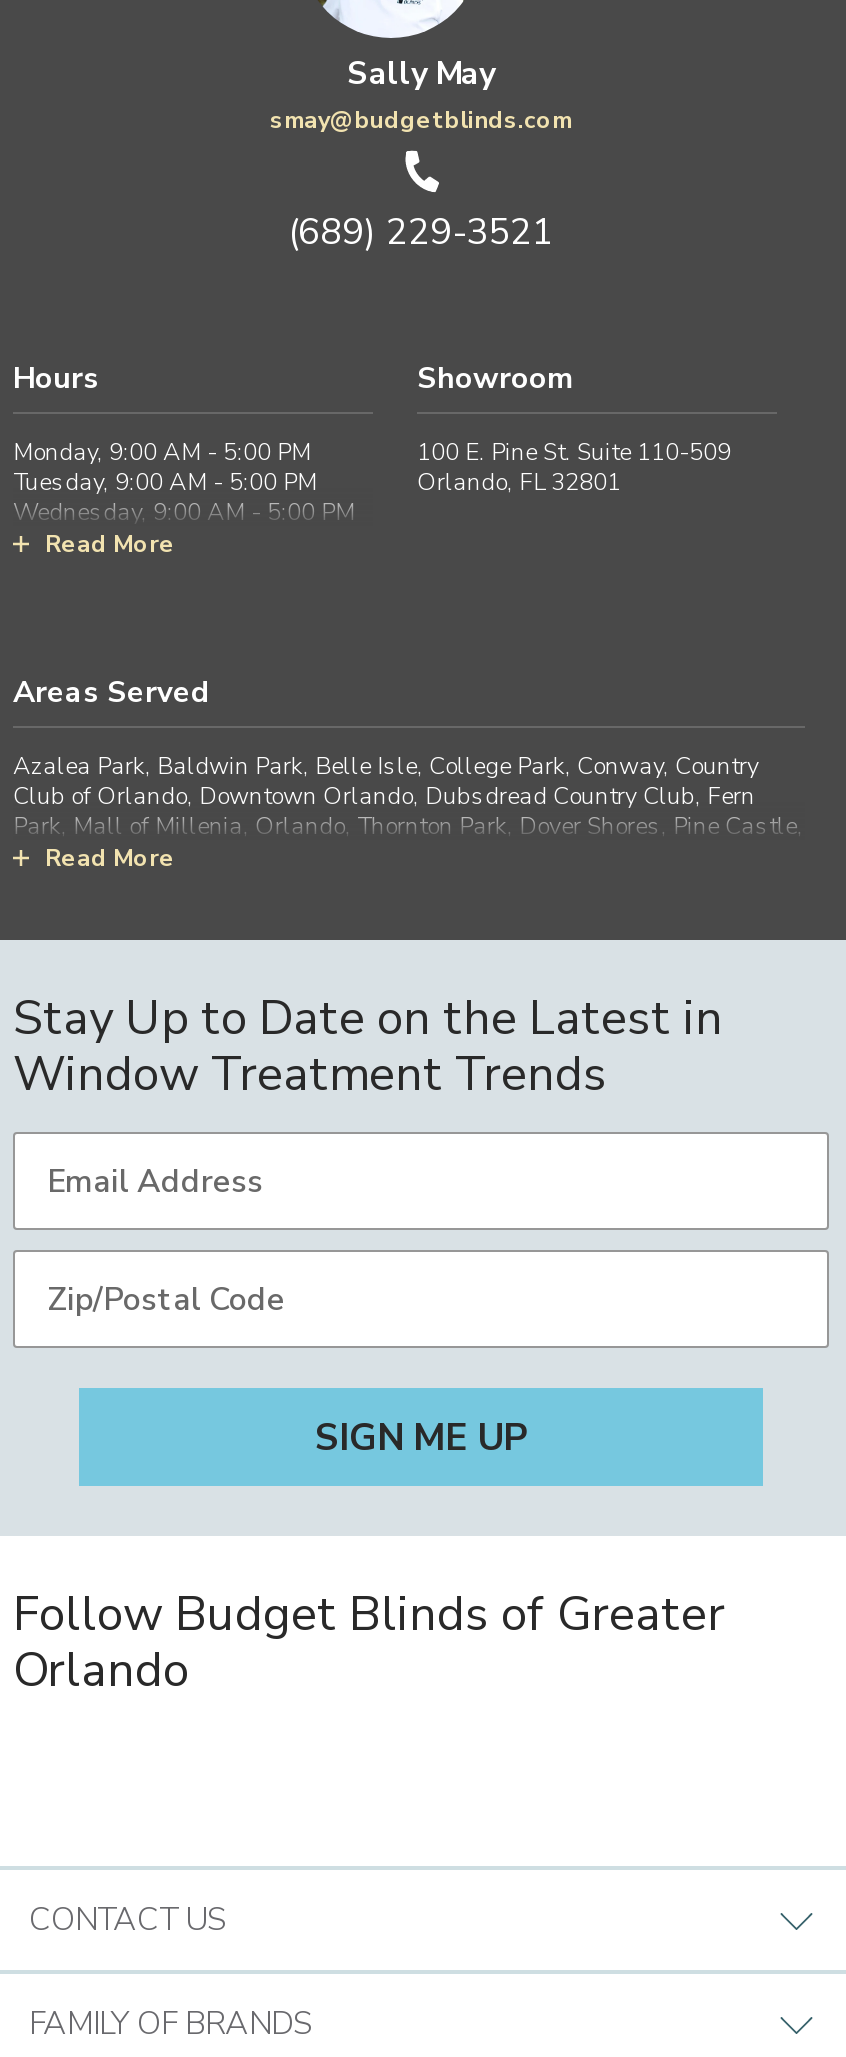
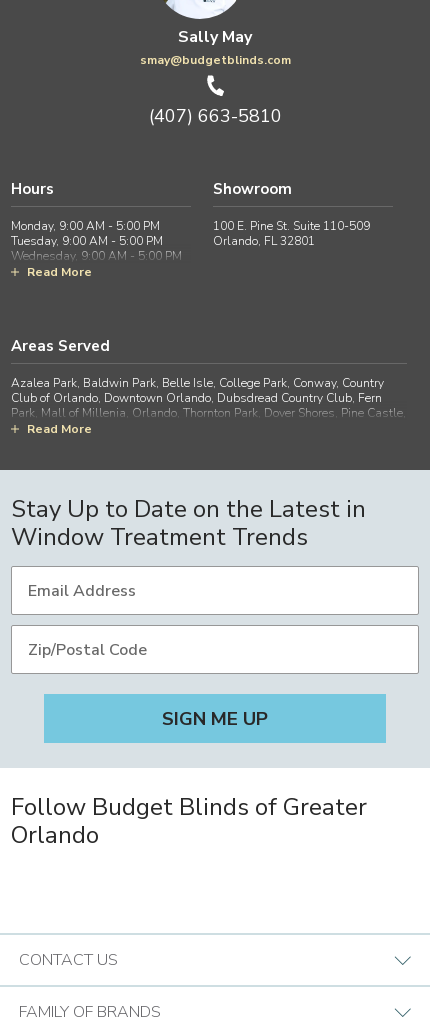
[288,208,554,256] (689) 229-3521 -> [148,104,281,128] (407) 663-5810

